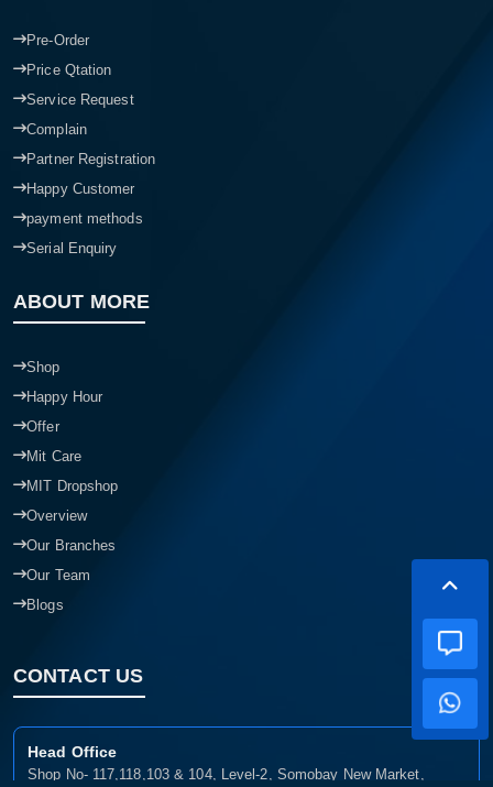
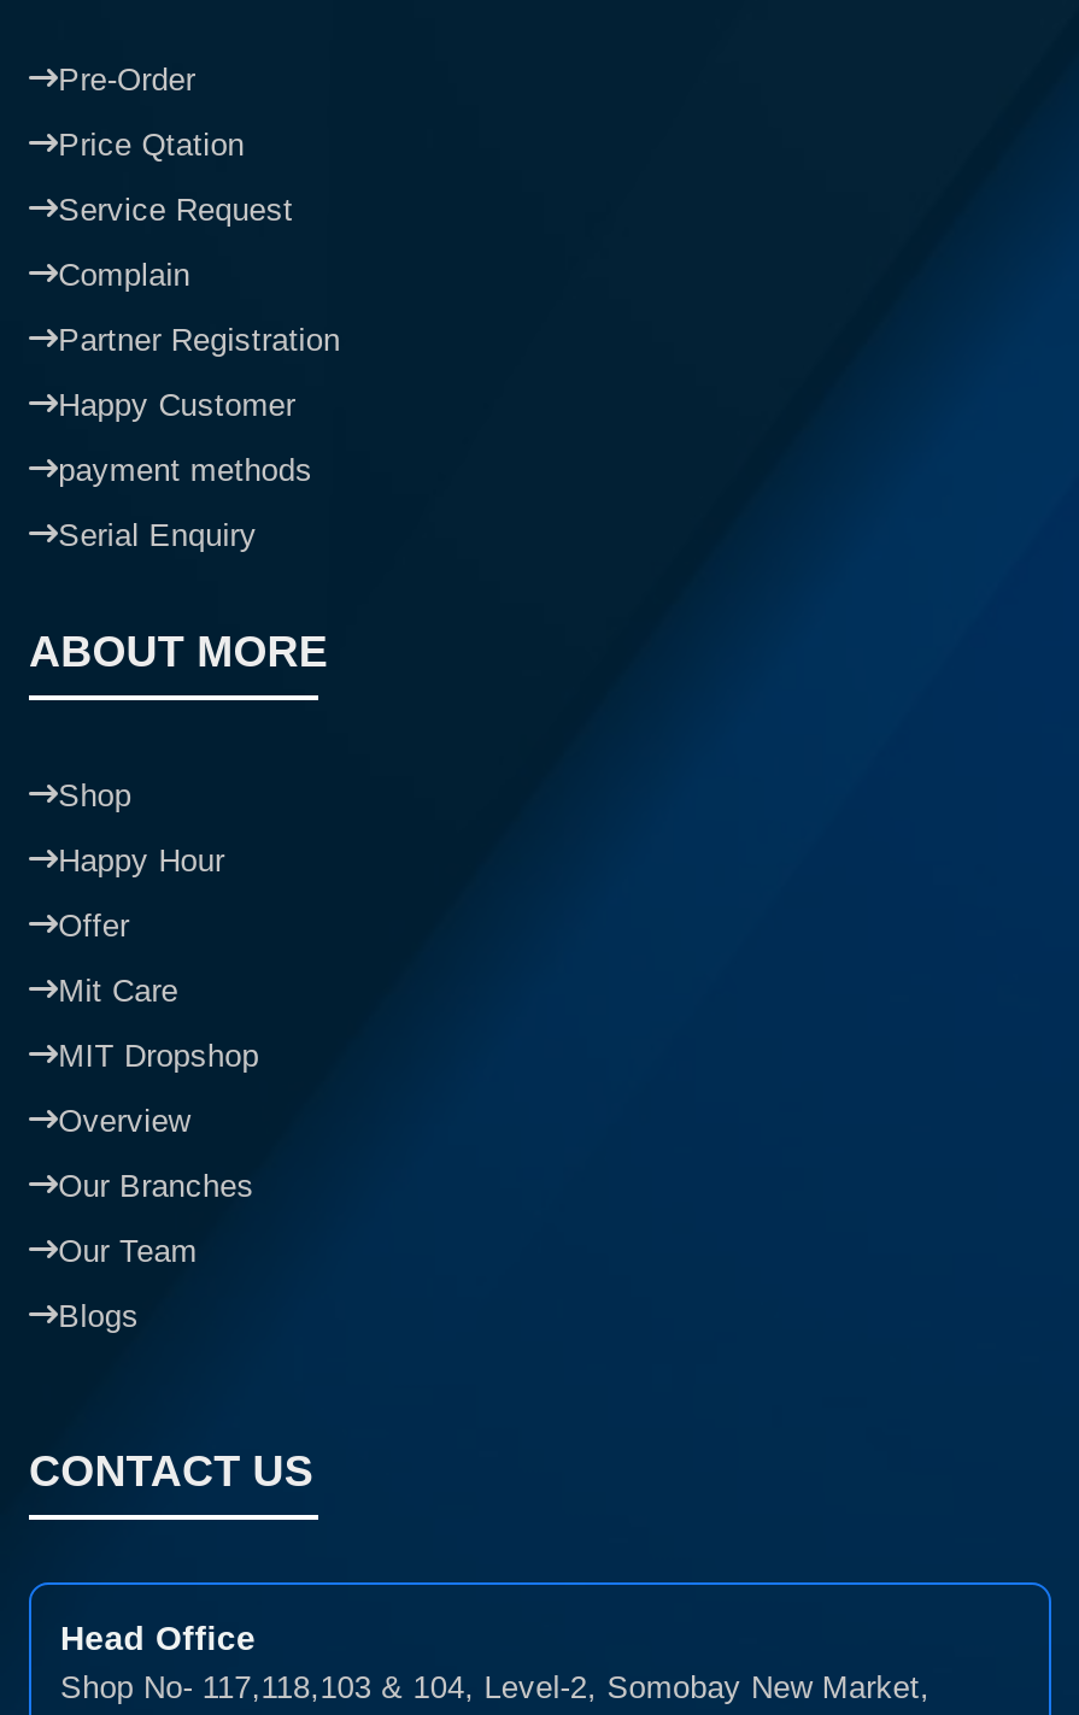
[410,558,490,741] [image] -> none

